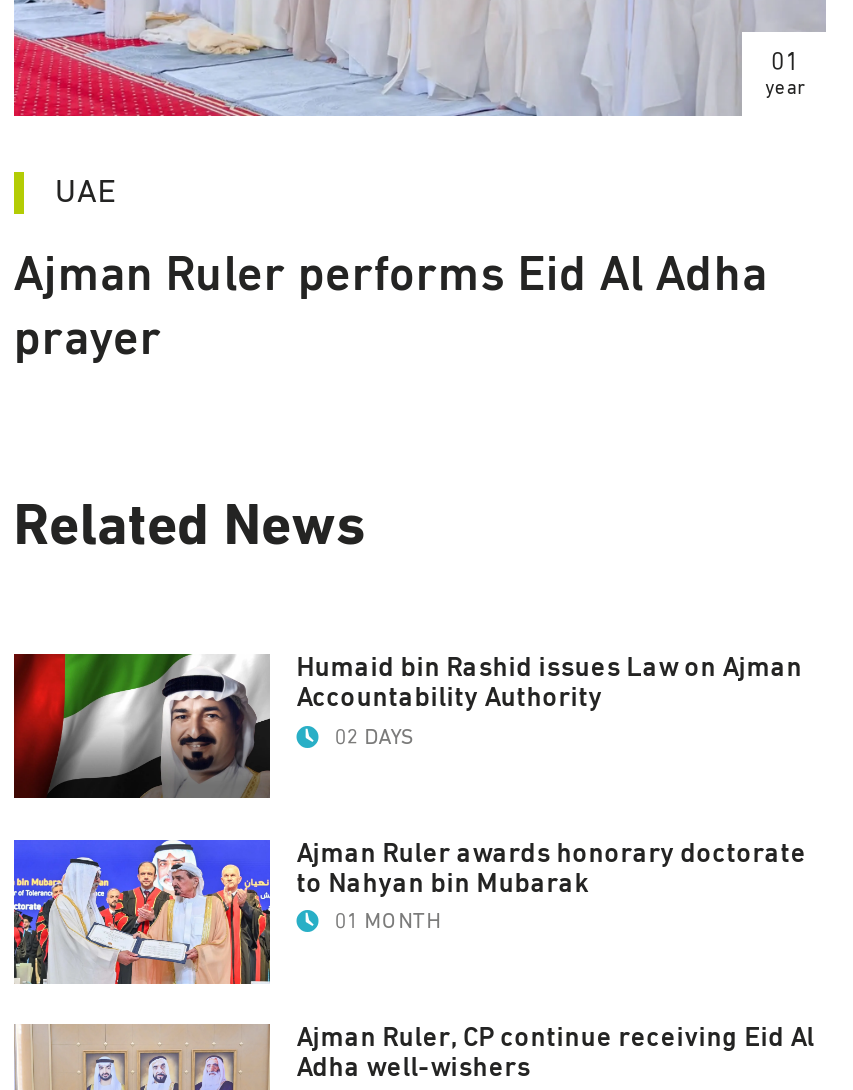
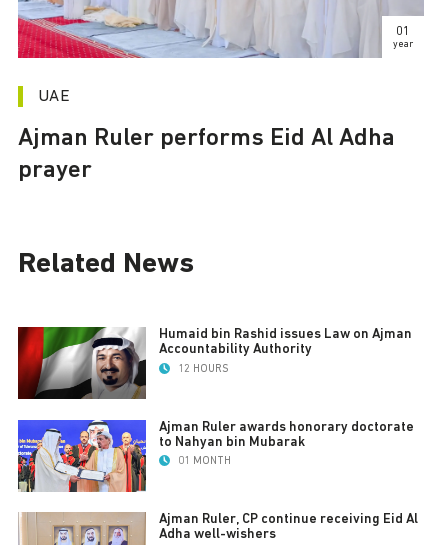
[334,725,412,747] 02 DAYS -> [178,363,228,374] 12 HOURS

